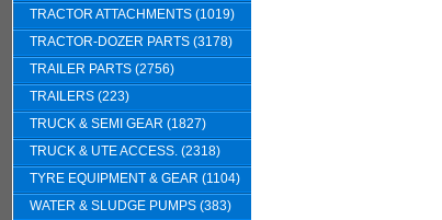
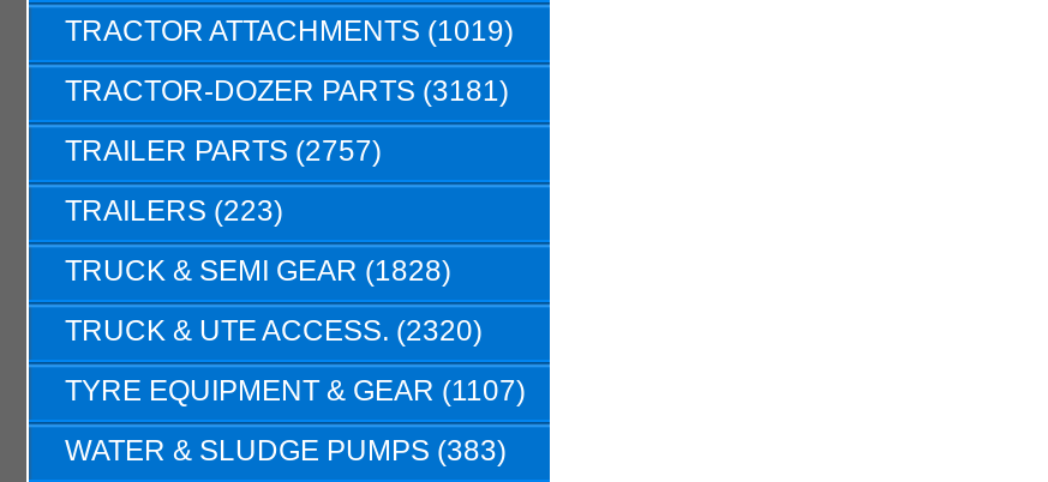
[30,34,233,49] TRACTOR-DOZER PARTS (3178) -> [65,74,509,108] TRACTOR-DOZER PARTS (3181)
[30,61,174,77] TRAILER PARTS (2756) -> [65,134,382,168] TRAILER PARTS (2757)
[30,116,206,131] TRUCK & SEMI GEAR (1827) -> [65,254,451,288] TRUCK & SEMI GEAR (1828)
[30,143,220,159] TRUCK & UTE ACCESS. (2318) -> [65,314,483,348] TRUCK & UTE ACCESS. (2320)
[30,171,240,186] TYRE EQUIPMENT & GEAR (1104) -> [65,374,526,408] TYRE EQUIPMENT & GEAR (1107)

